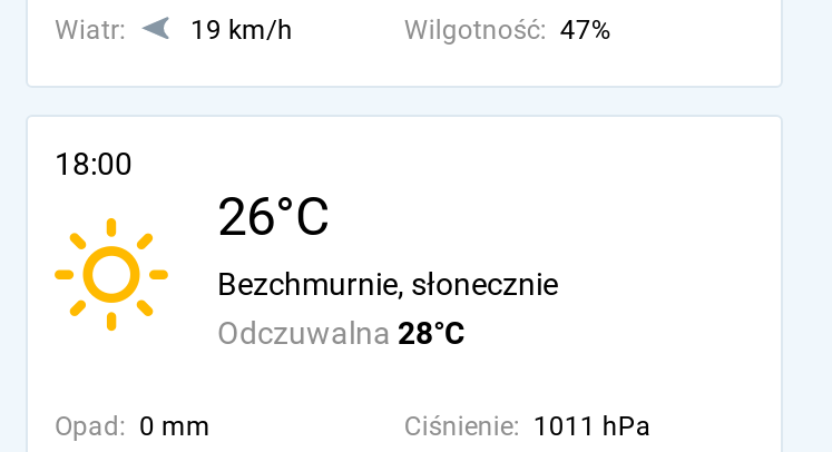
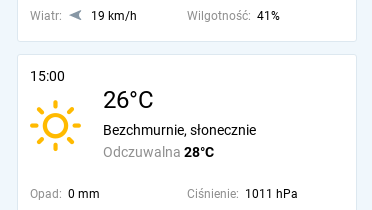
[404,14,611,46] Wilgotność: 47% -> [187,9,280,23] Wilgotność: 41%
[55,146,133,181] 18:00 -> [30,68,65,84] 15:00

